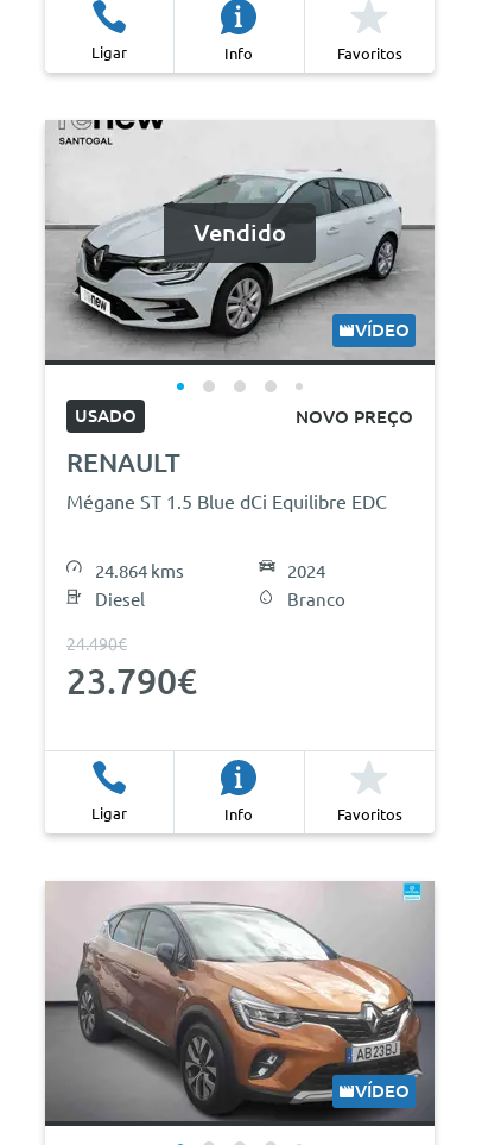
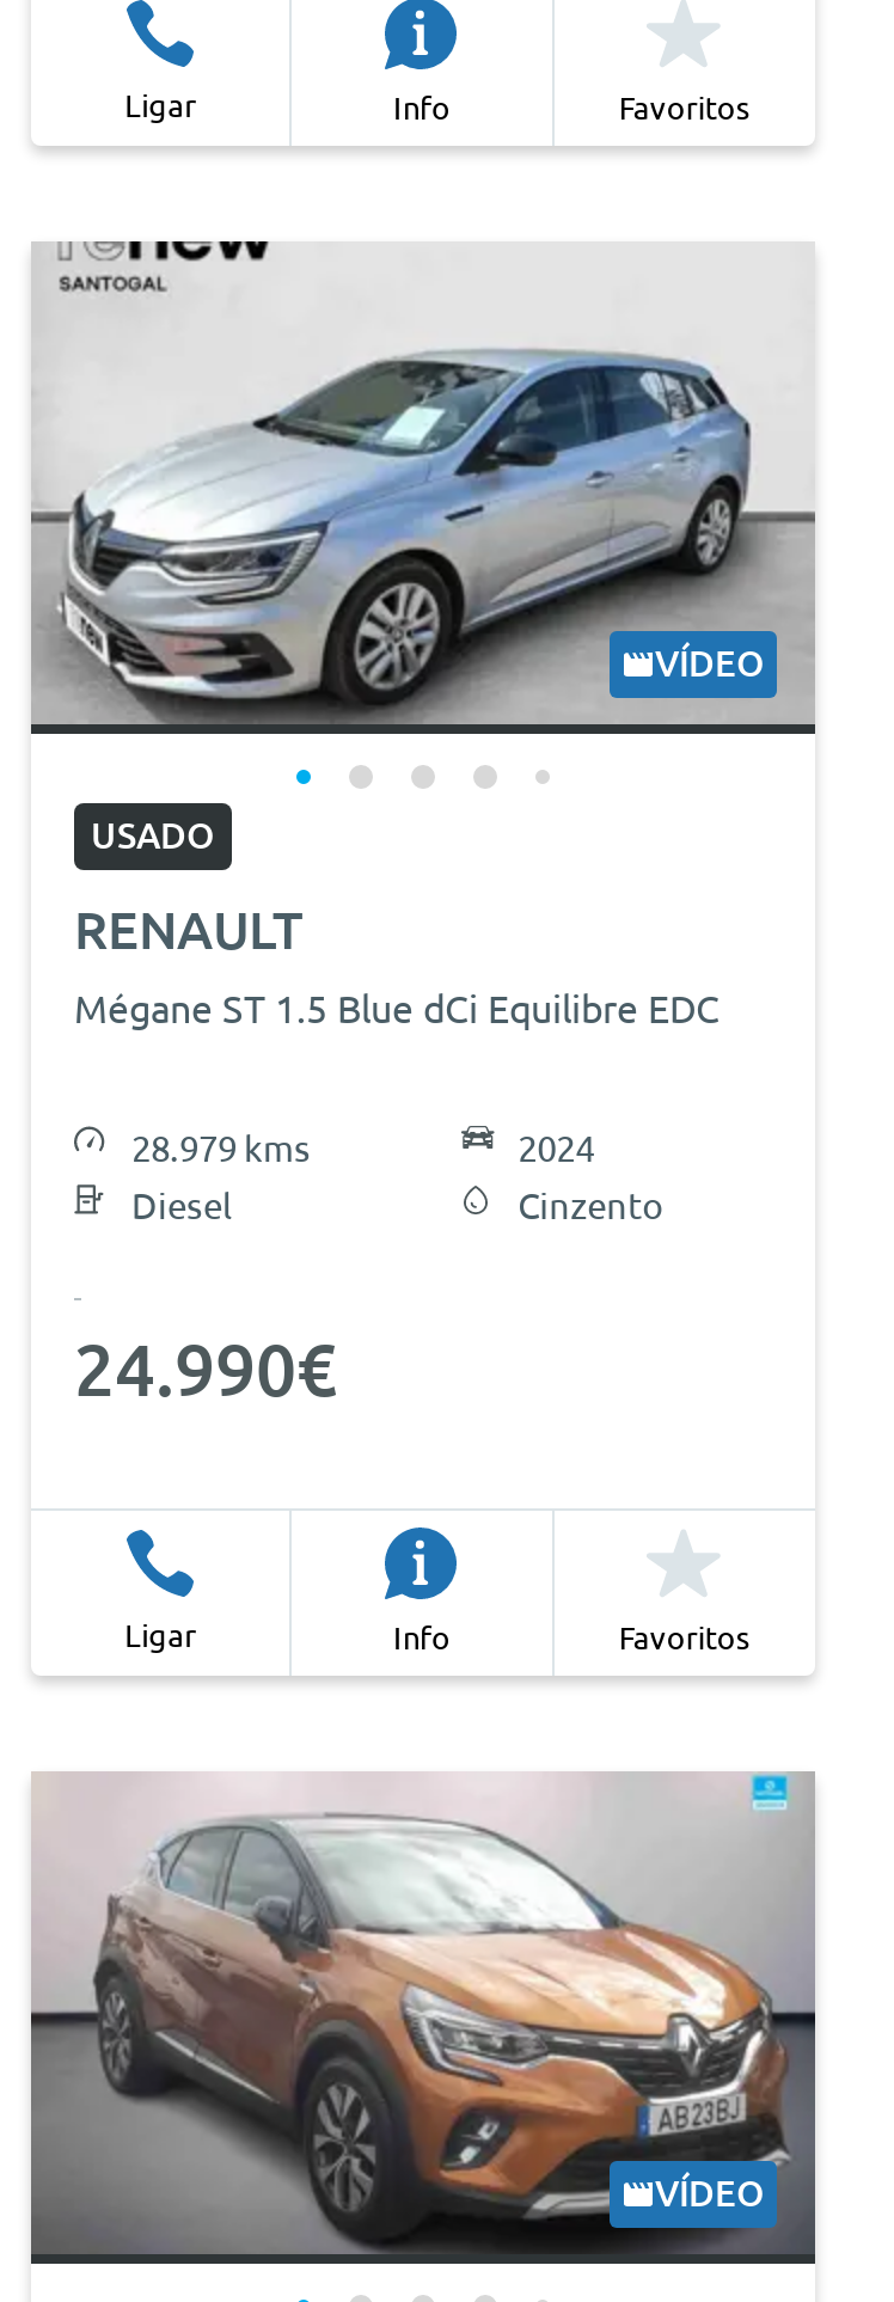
[45,168,436,360] [image] -> [31,339,815,722] [image]
[194,219,286,246] Vendido -> none
[296,407,413,427] NOVO PREÇO -> none
[95,561,184,581] 24.864 kms -> [131,1128,311,1169] 28.979 kms
[287,590,345,610] Branco -> [518,1185,664,1226] Cinzento
[66,635,197,701] 24.490€ | 23.790€ -> [74,1329,337,1410] 24.990€

